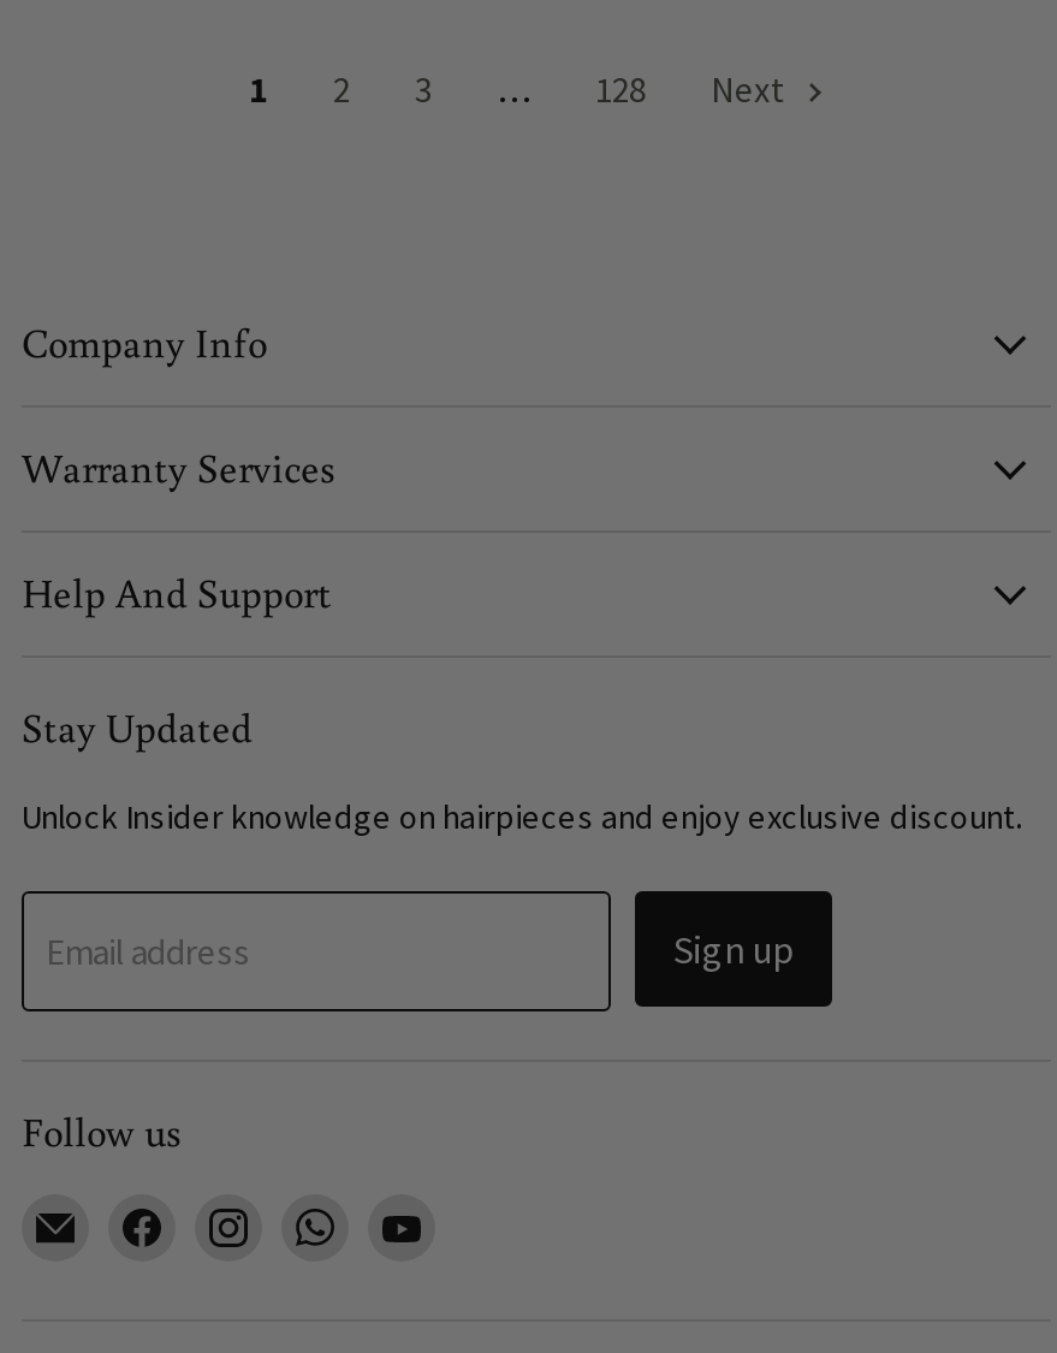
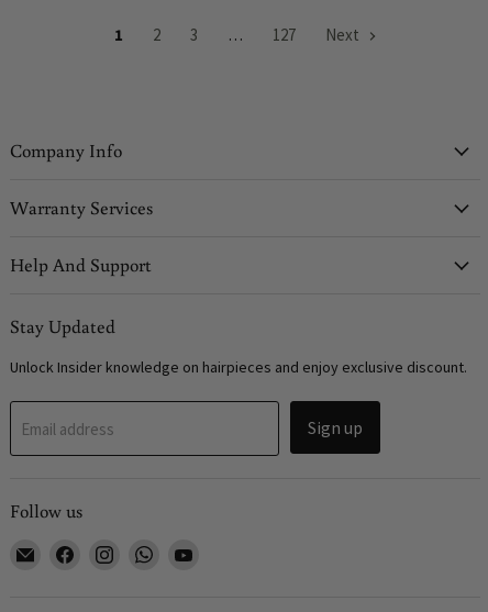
[595,67,646,112] 128 -> [272,24,295,45] 127

